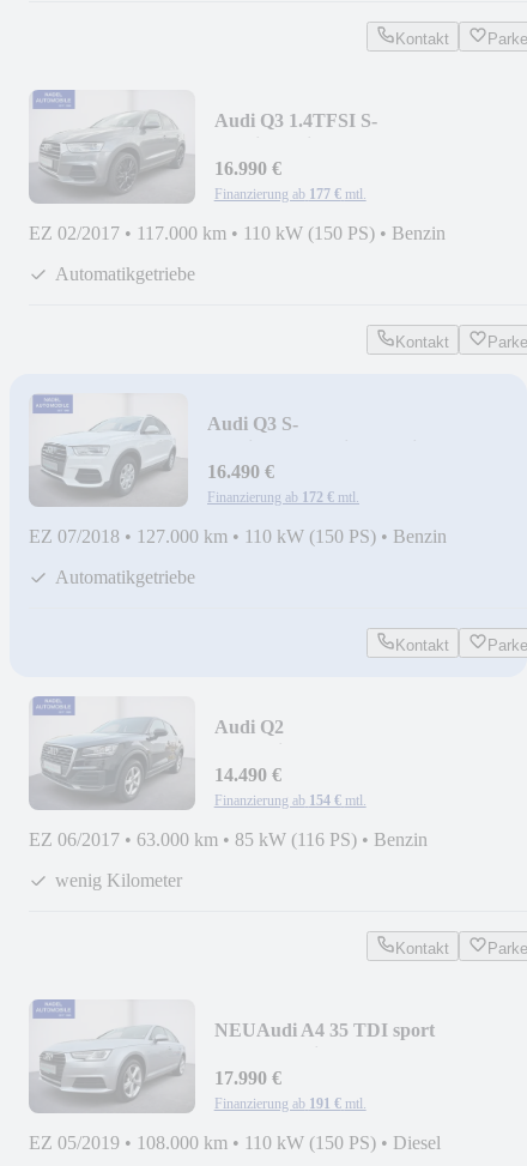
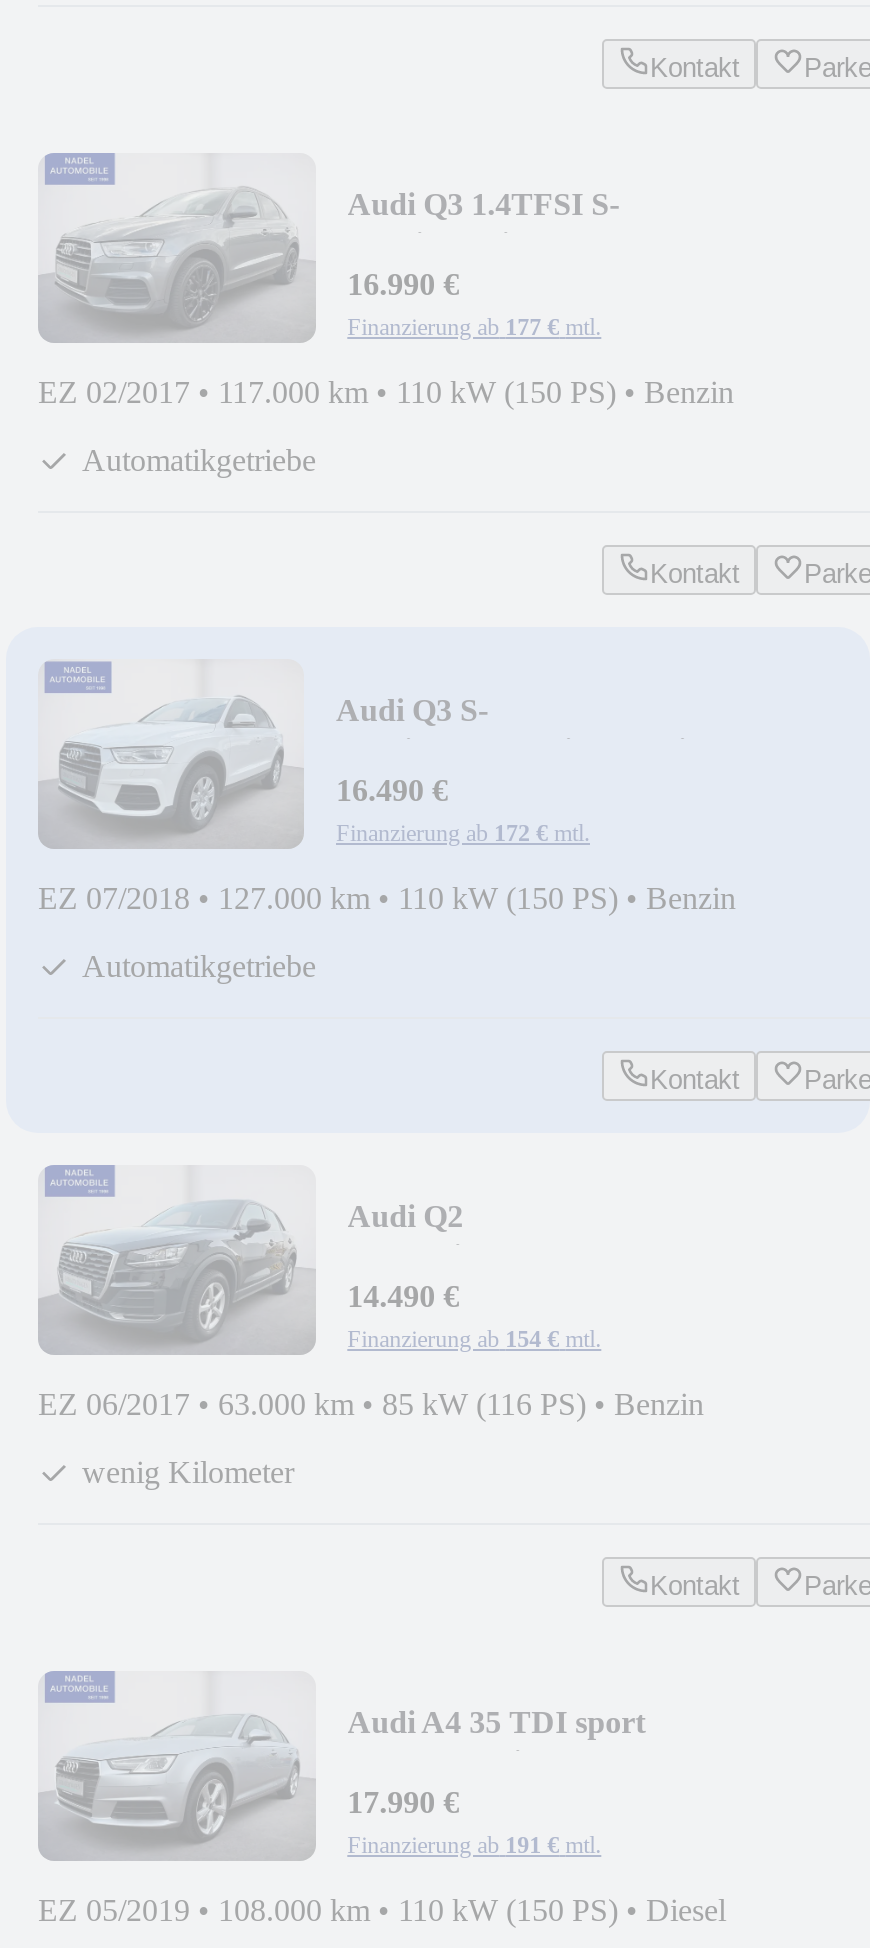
[214,1019,434,1040] NEU Audi A4 35 TDI sport -> [347,1704,645,1738] Audi A4 35 TDI sport

